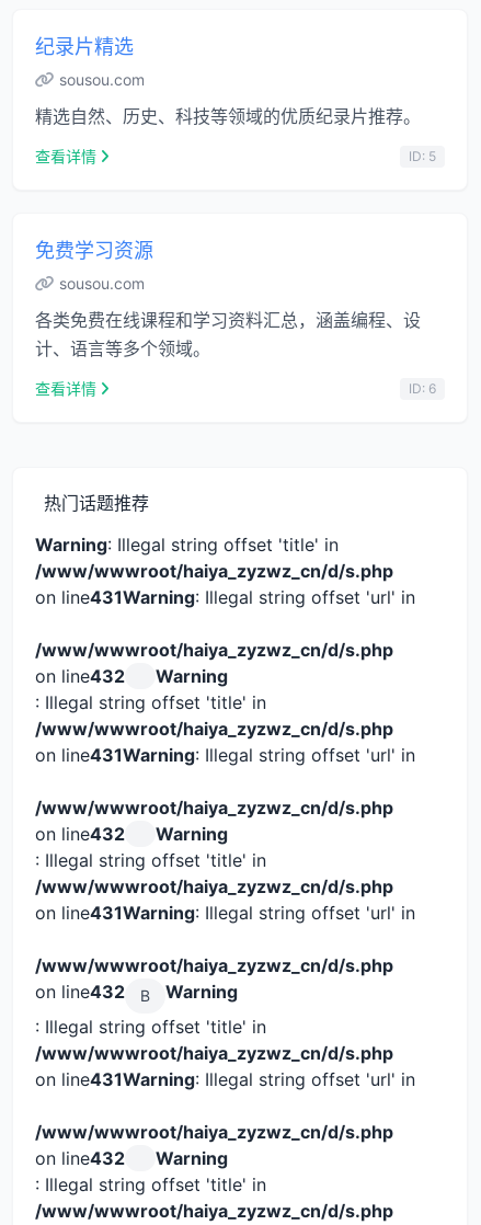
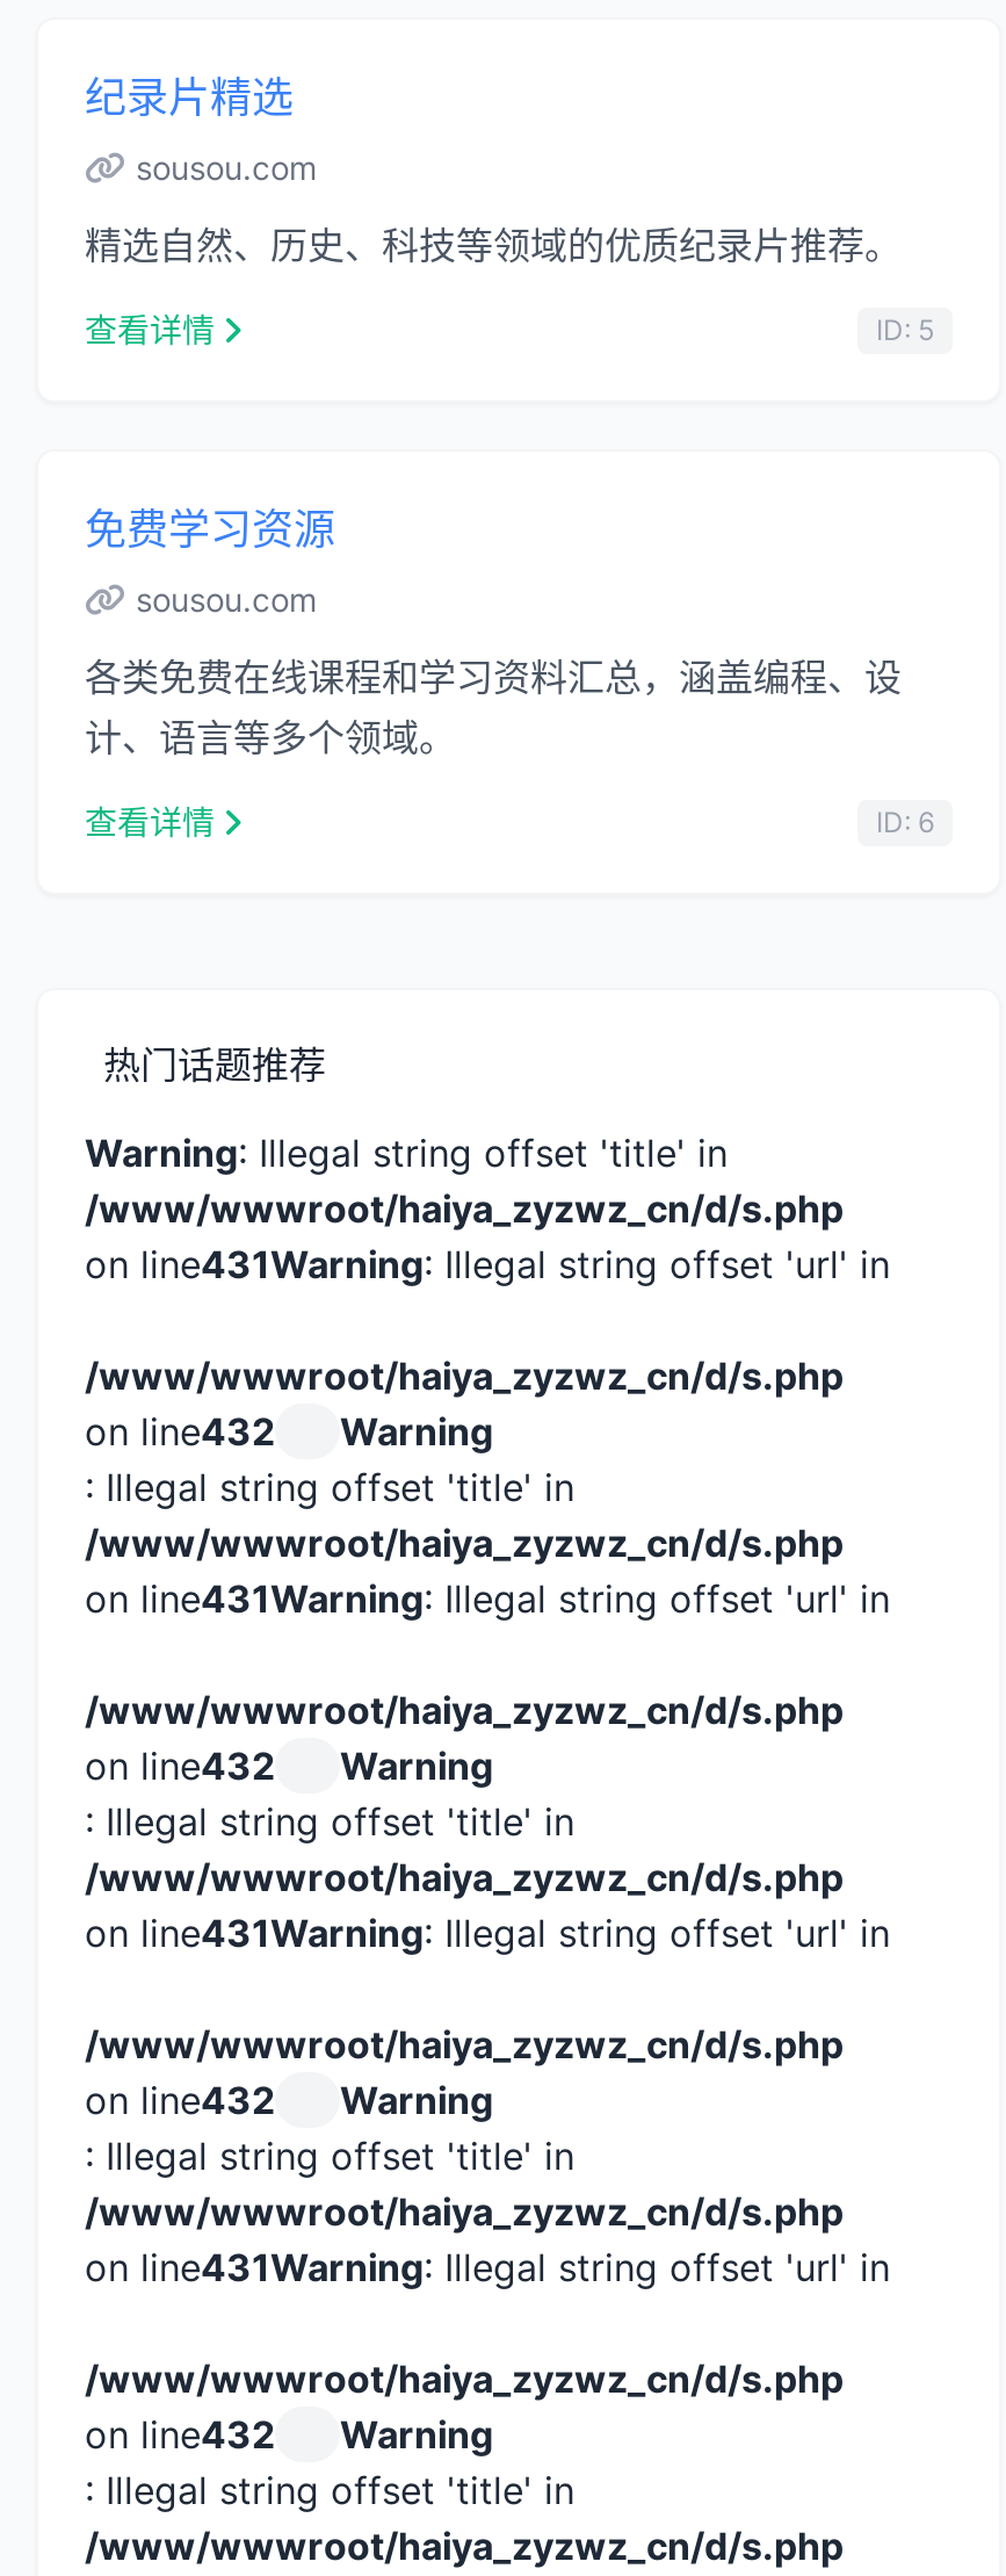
[140,986,150,1005] B -> none

